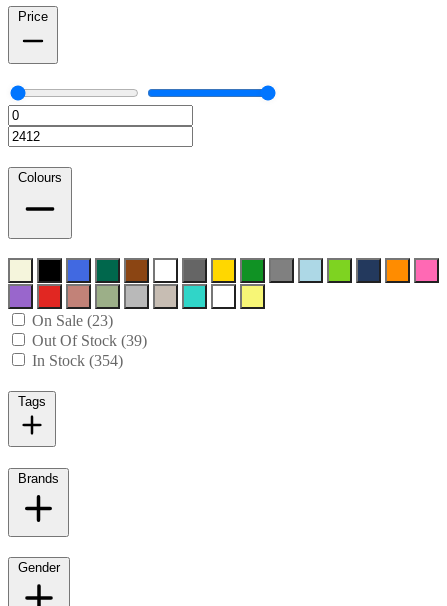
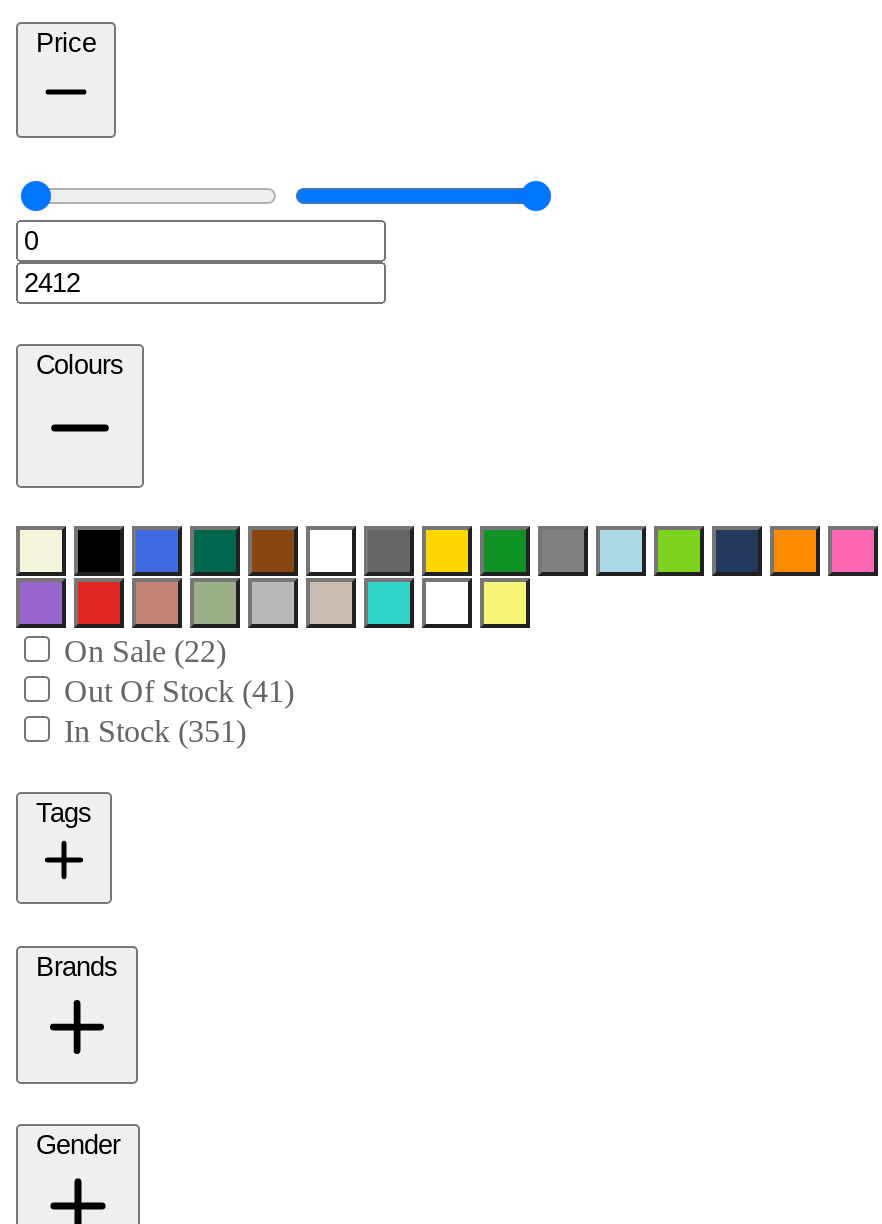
[32,312,113,329] On Sale (23) -> [64,634,226,668] On Sale (22)
[32,332,147,349] Out Of Stock (39) -> [64,674,294,708] Out Of Stock (41)
[32,352,123,369] In Stock (354) -> [64,714,246,748] In Stock (351)

